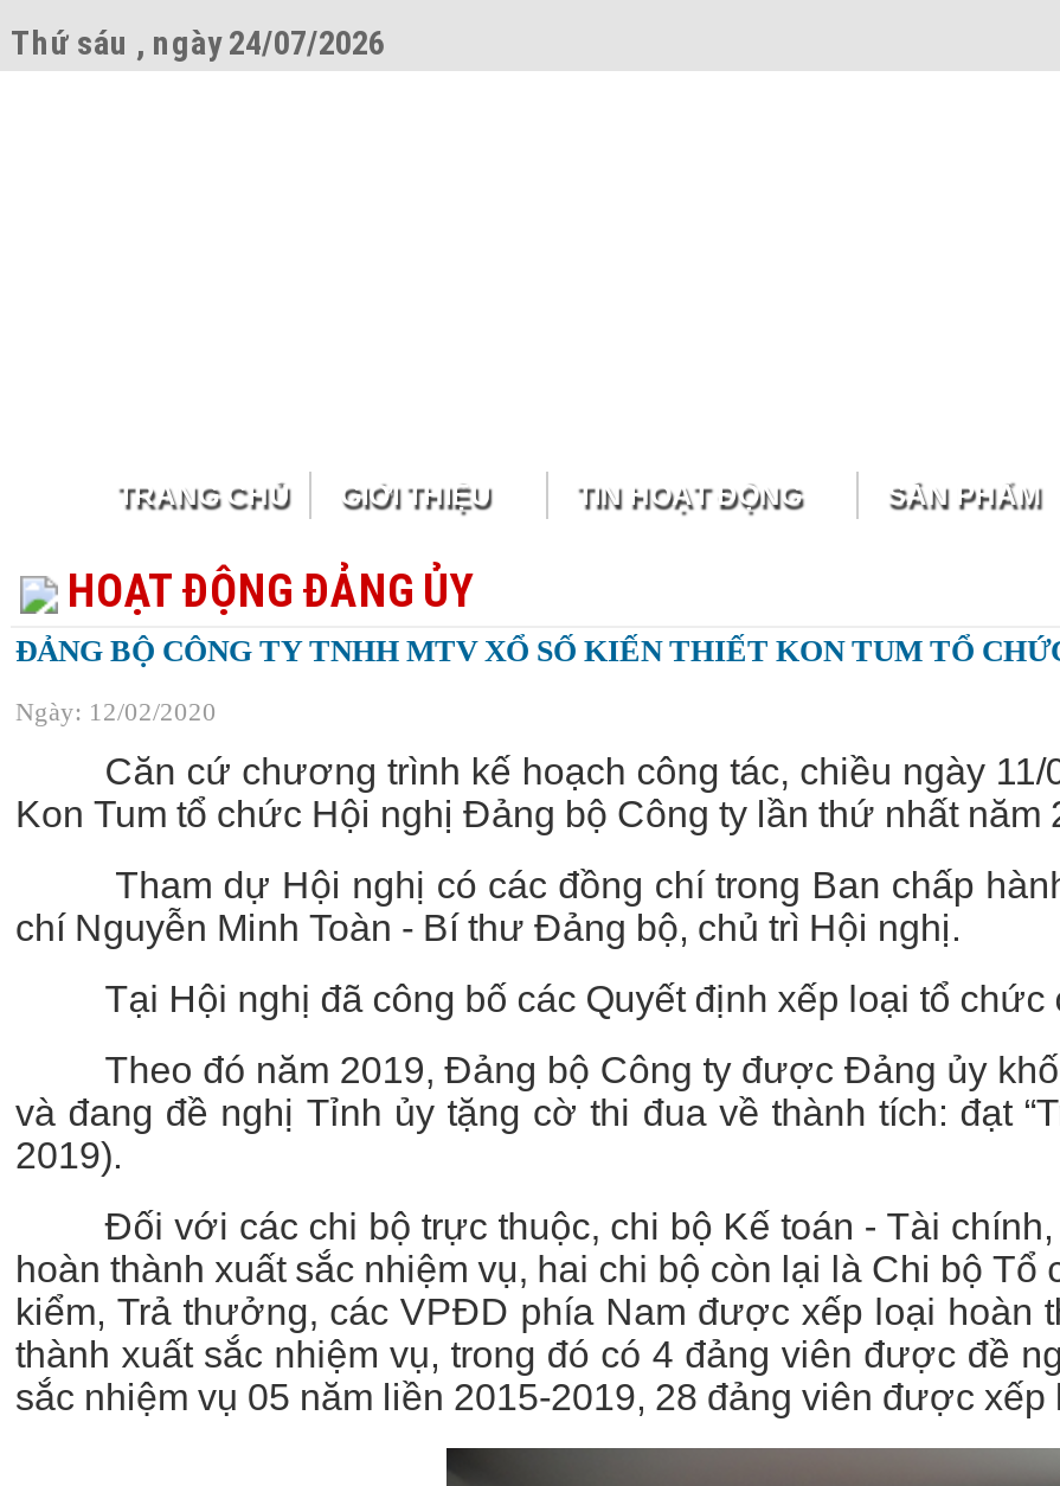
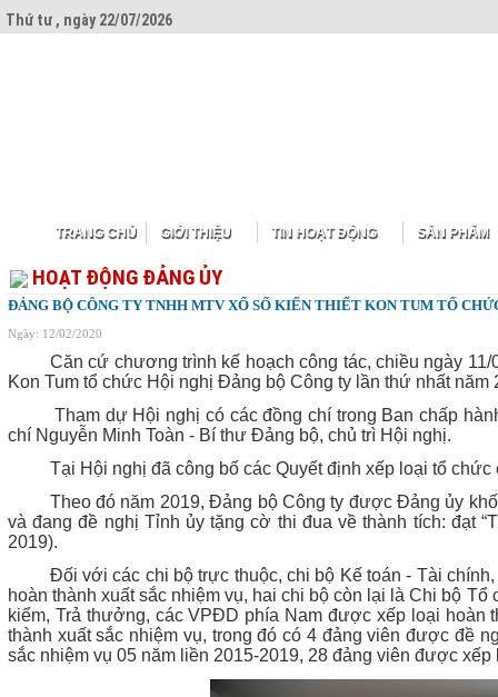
[11,24,385,62] Thứ sáu , ngày 24/07/2026 -> [6,11,172,29] Thứ tư , ngày 22/07/2026

